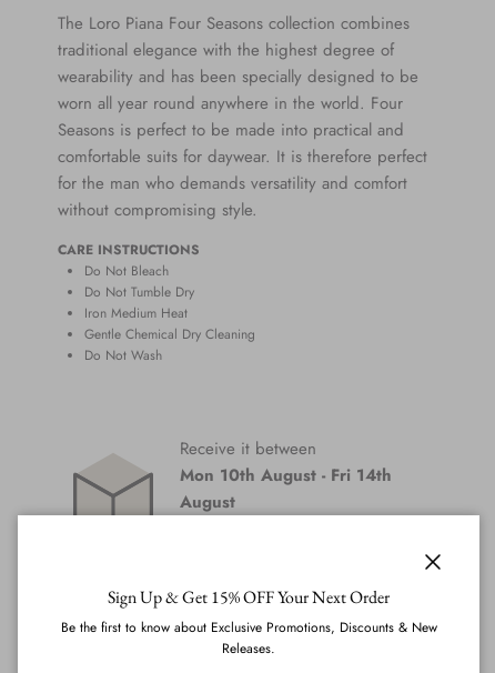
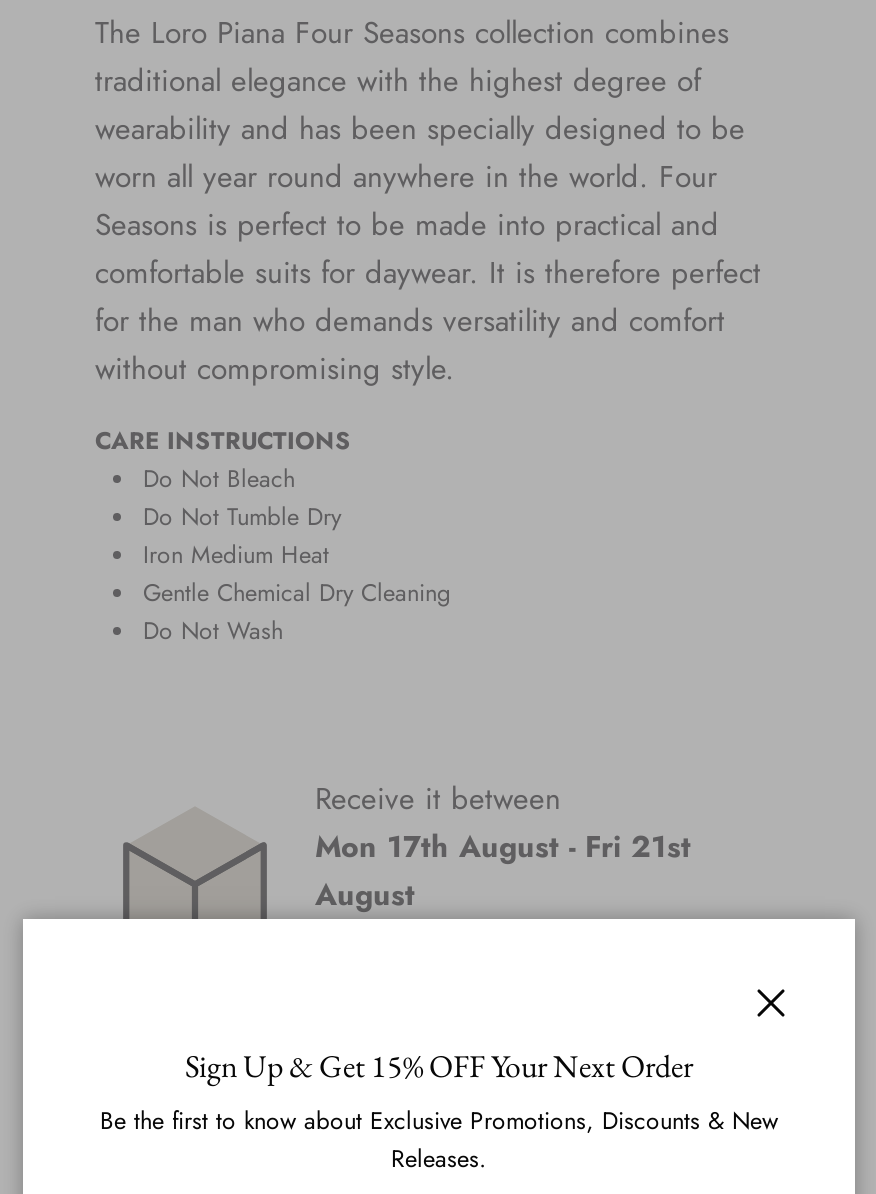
[180,463,392,488] Mon 10th August - Fri 14th -> [315,825,691,869] Mon 17th August - Fri 21st

